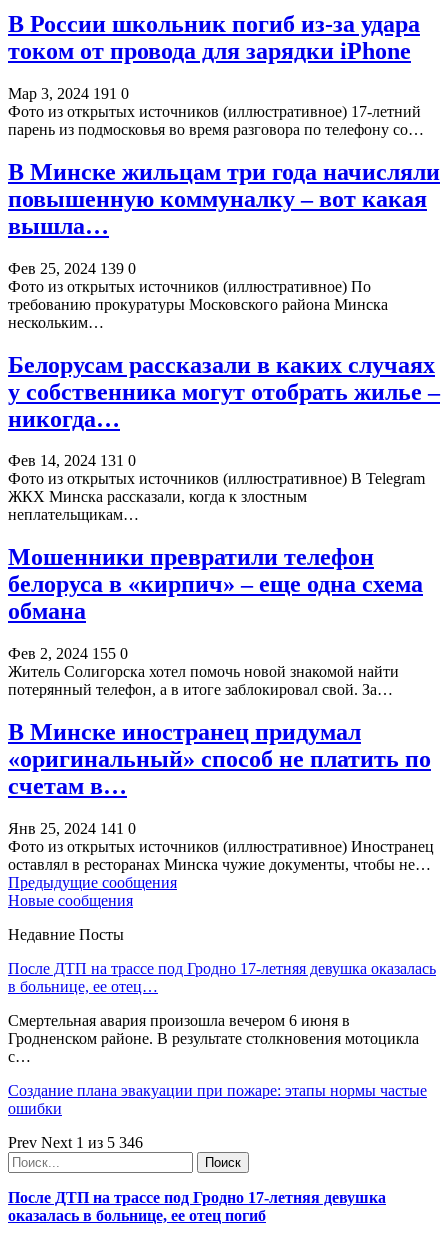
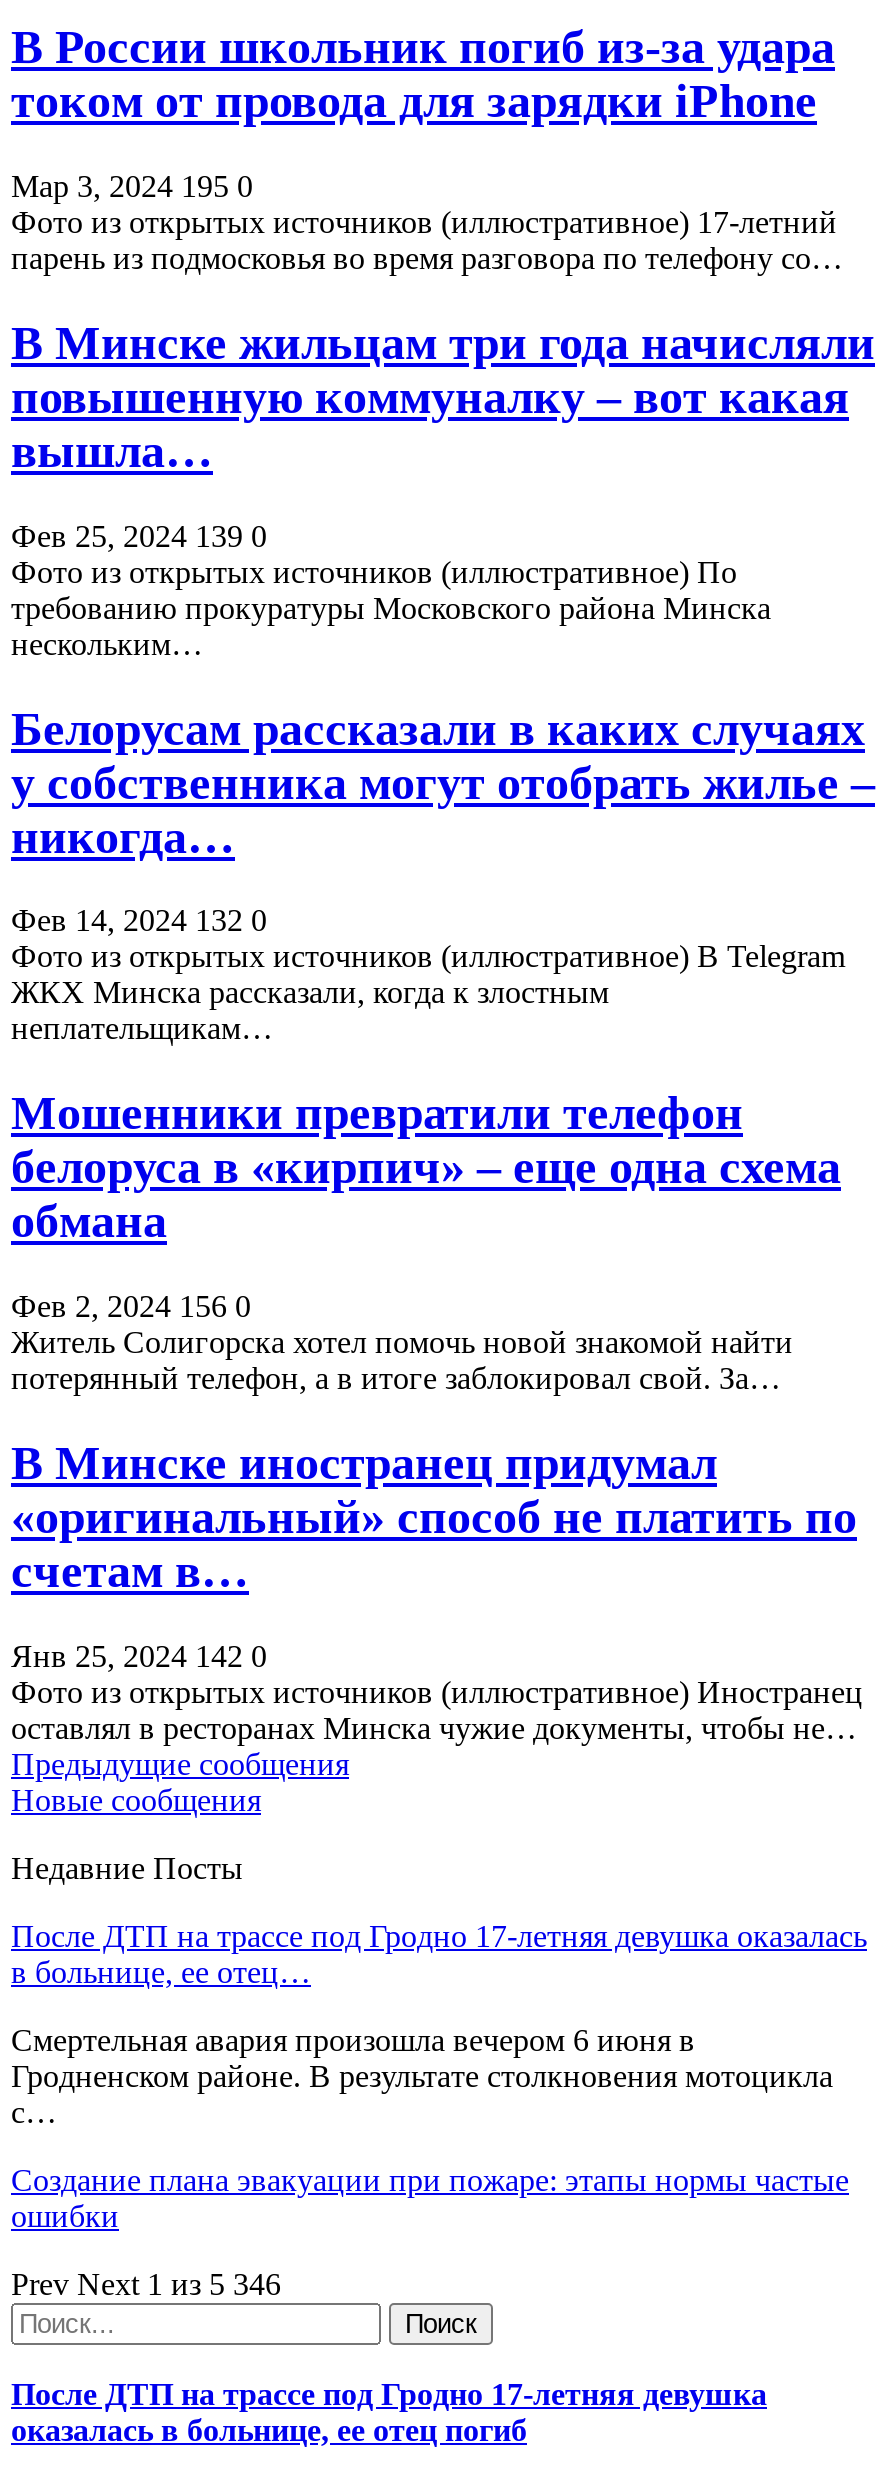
[8,85,129,102] Мар 3, 2024 191 0 -> [11,169,253,203] Мар 3, 2024 195 0
[8,452,136,469] Фев 14, 2024 131 0 -> [11,904,267,938] Фев 14, 2024 132 0
[8,645,128,662] Фев 2, 2024 155 0 -> [11,1289,251,1323] Фев 2, 2024 156 0
[8,820,136,837] Янв 25, 2024 141 0 -> [11,1639,267,1673] Янв 25, 2024 142 0

